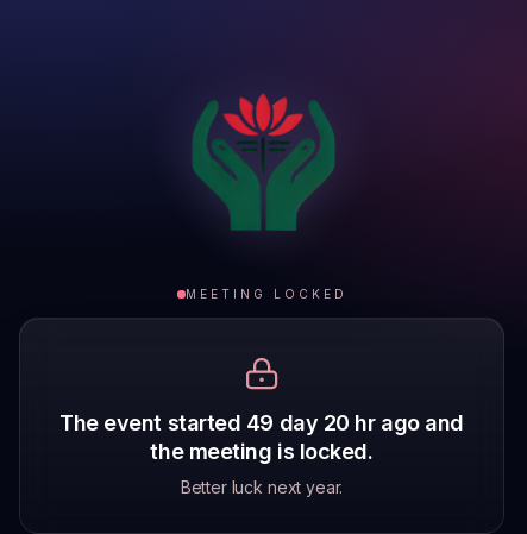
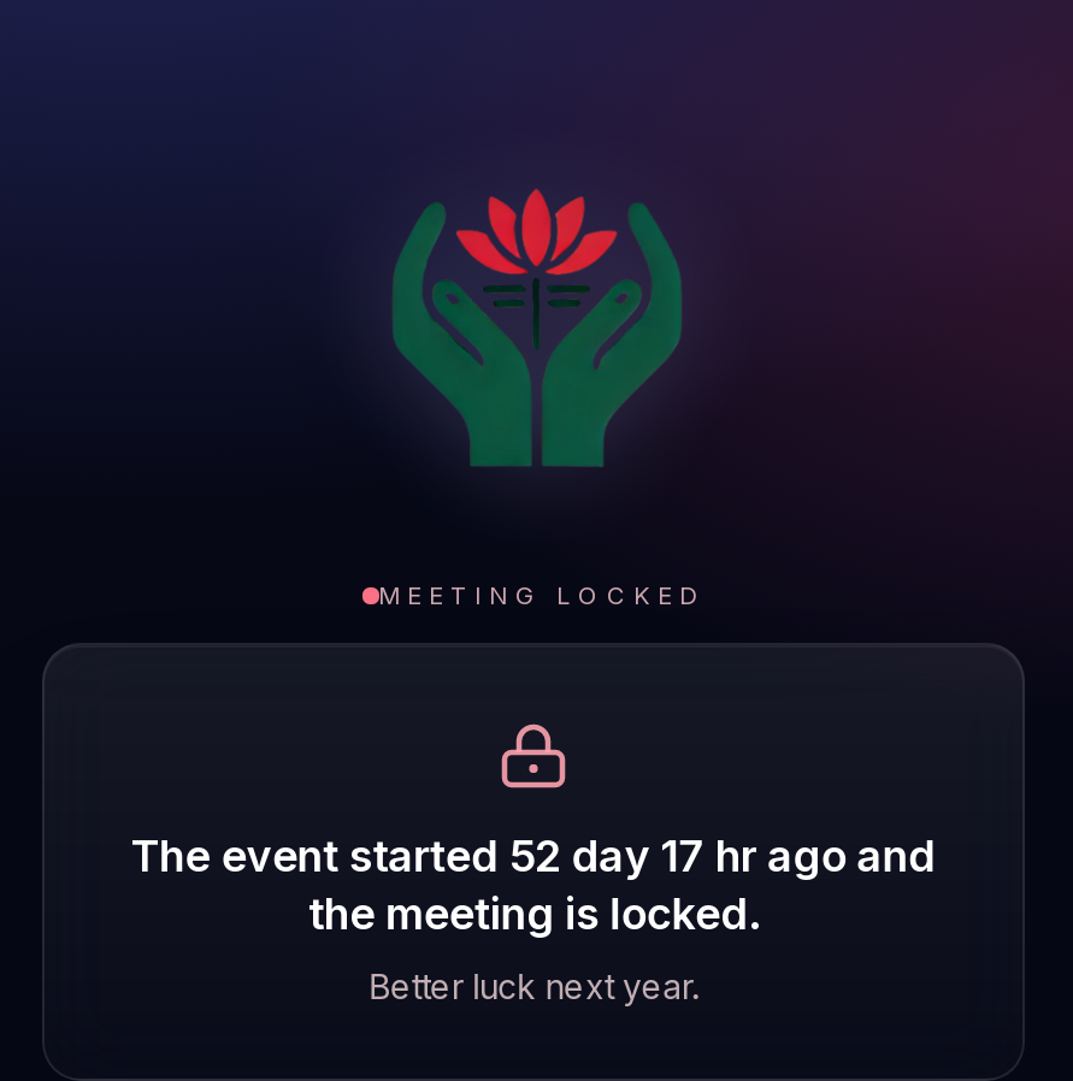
[59,410,464,435] The event started 49 day 20 hr ago and -> [131,829,936,880] The event started 52 day 17 hr ago and

